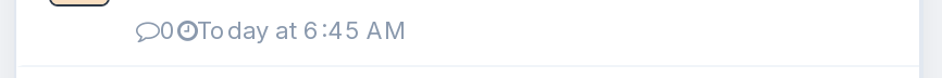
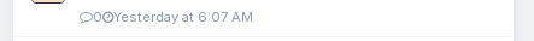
[197,15,406,45] Today at 6:45 AM -> [113,8,253,25] Yesterday at 6:07 AM

